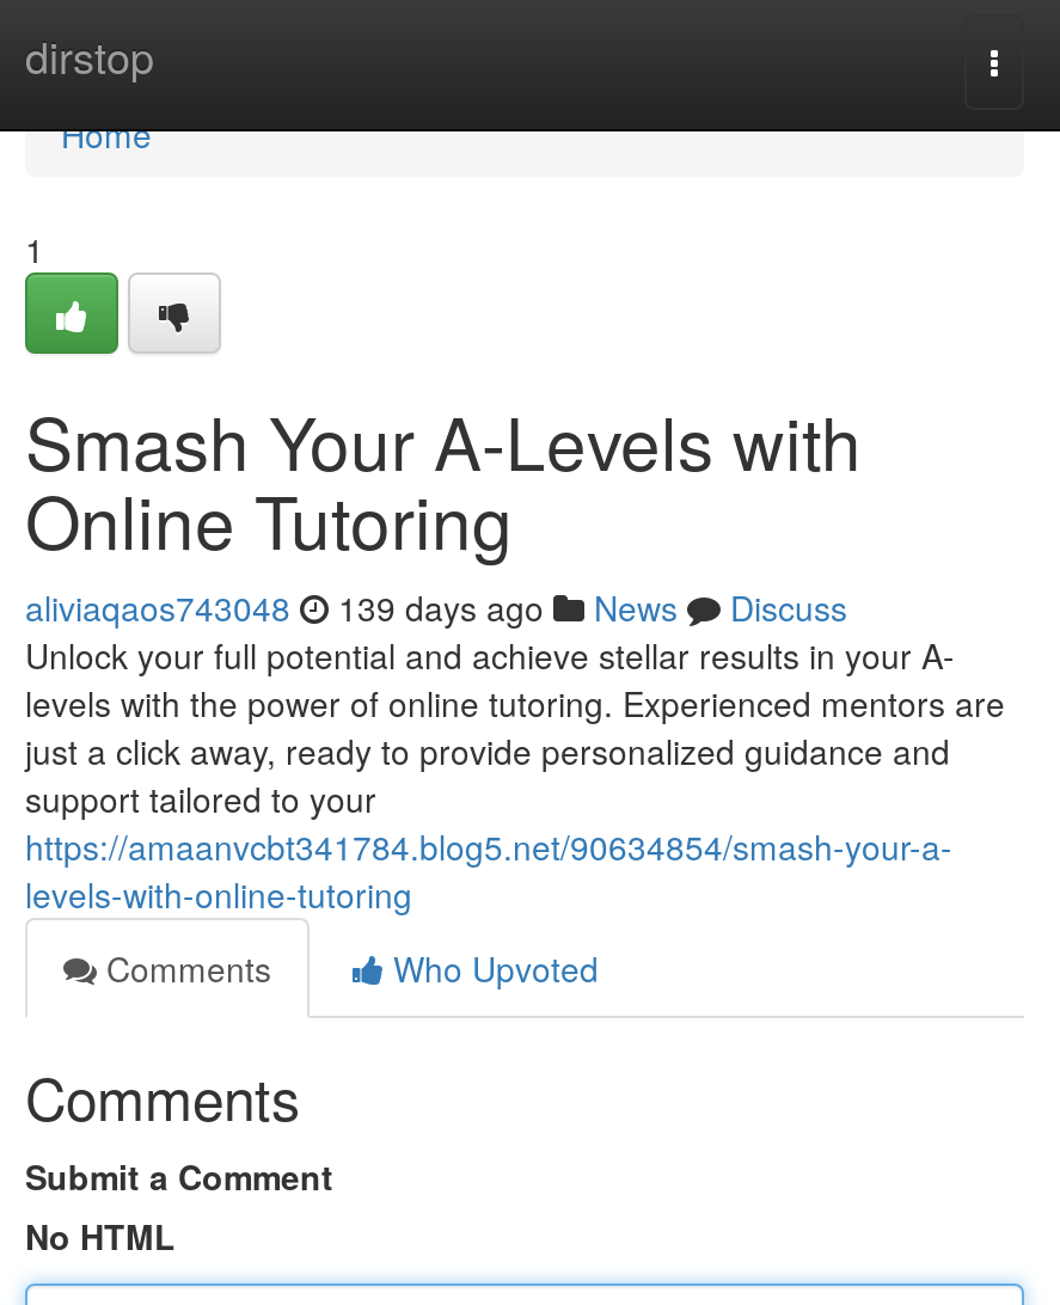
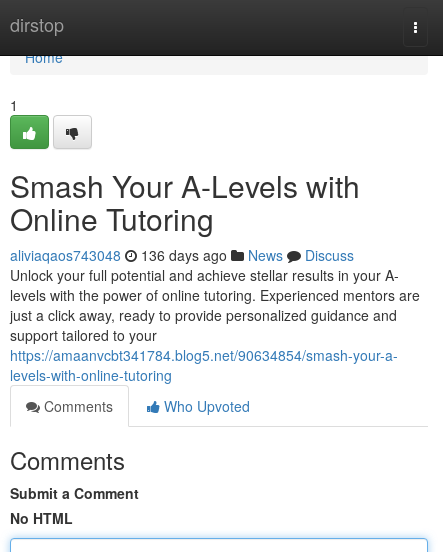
[25,583,847,631] aliviaqaos743048 139 days ago News Discuss -> [10,245,354,265] aliviaqaos743048 136 days ago News Discuss

